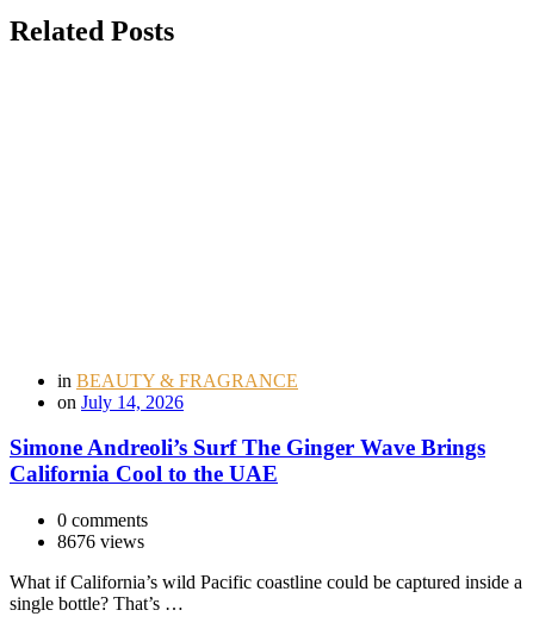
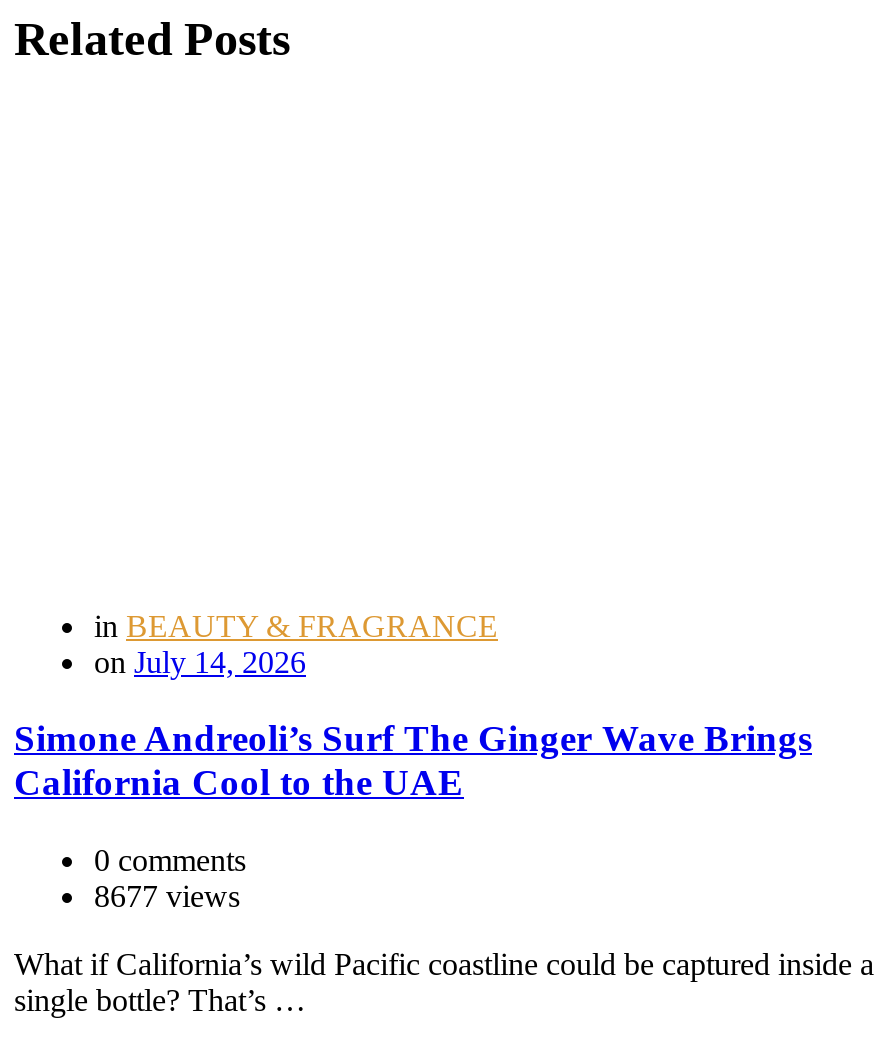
[57,531,144,552] 8676 views -> [94,879,240,913] 8677 views

